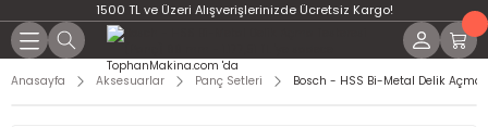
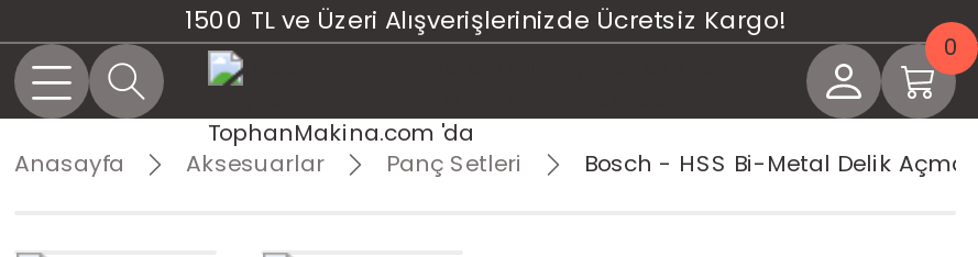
none -> [944,31,959,64] 0

